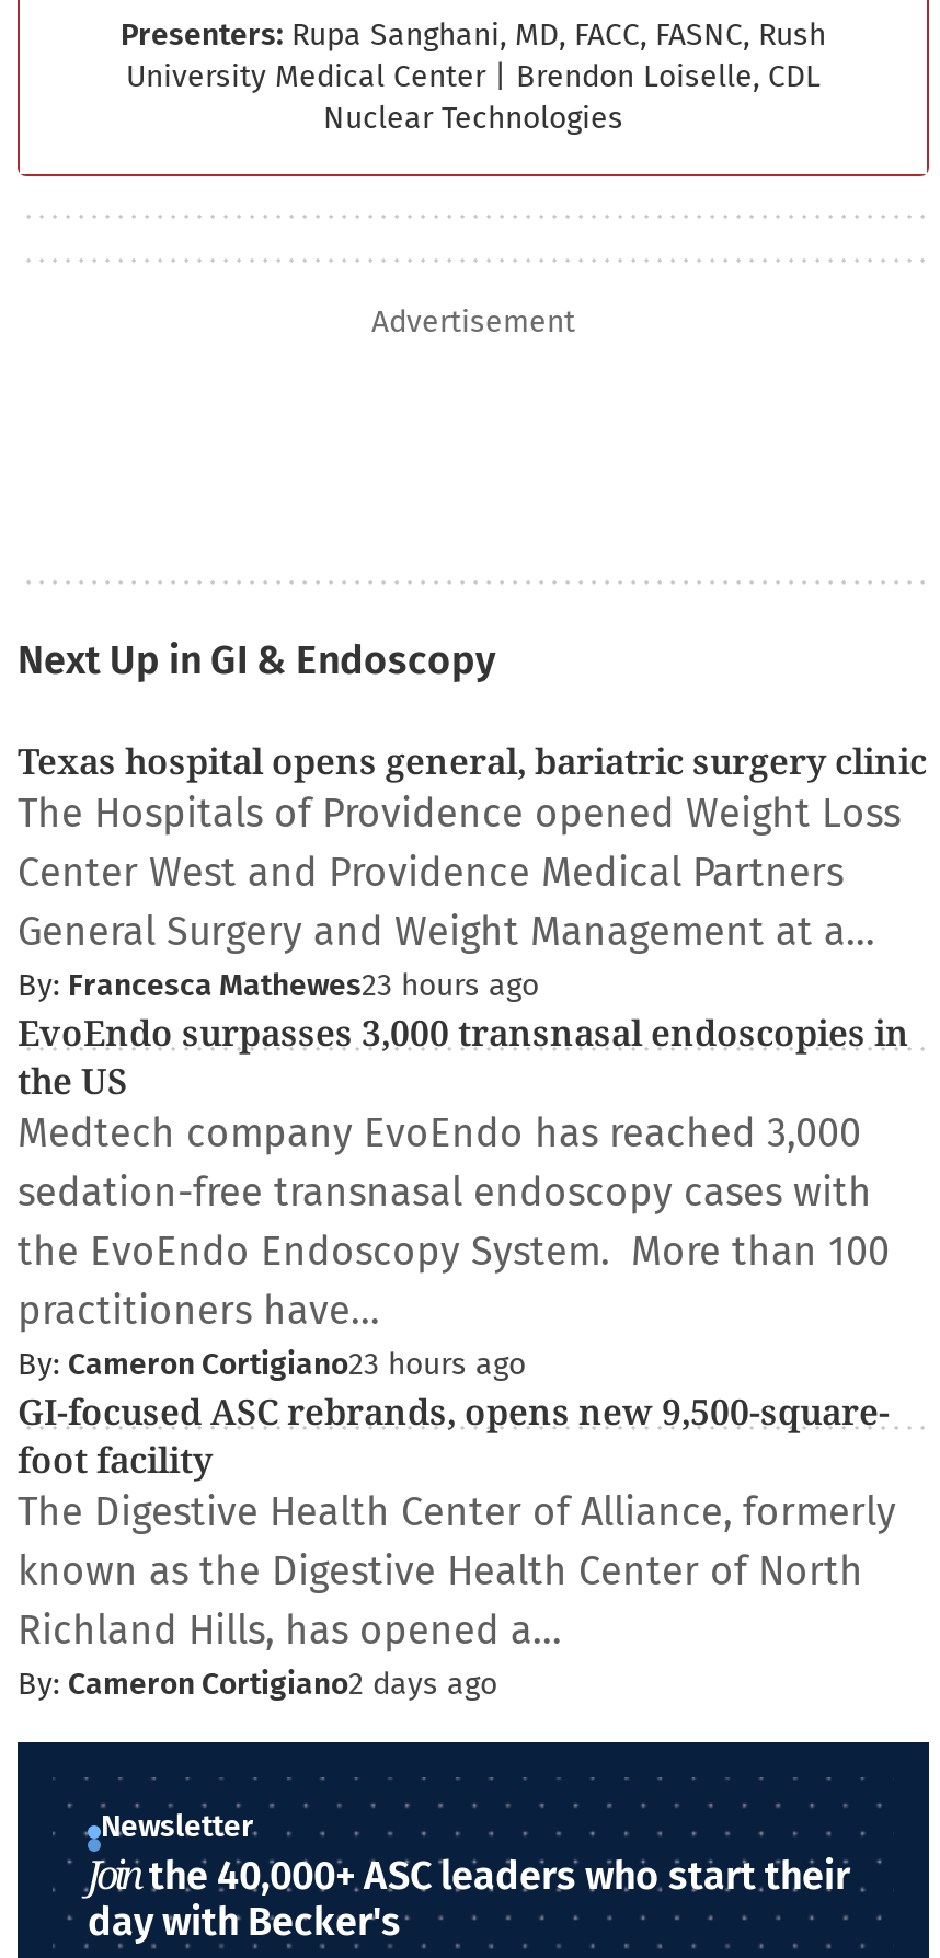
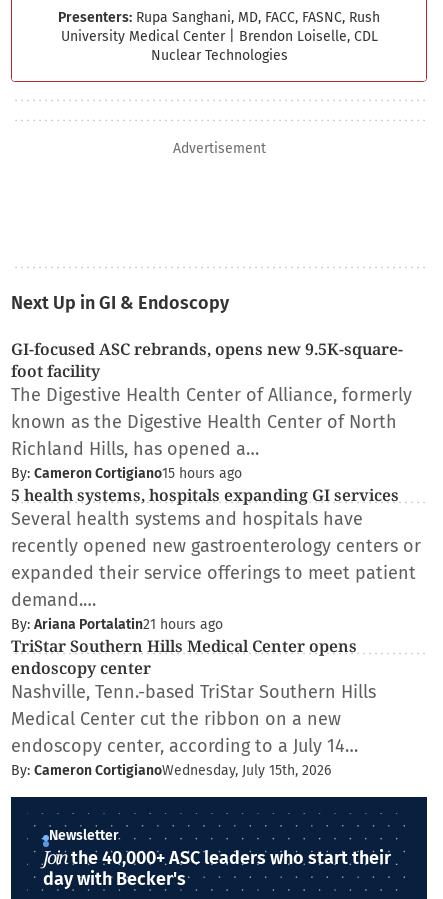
[18,737,927,1436] Texas hospital opens general, bariatric surgery clinic | The Hospitals of Providence opened Weight Loss | Center West and Providence Medical Partners | General Surgery and Weight Management at a… | By: Francesca Mathewes23 hours ago | EvoEndo surpasses 3,000 transnasal endoscopies in | the US | Medtech company EvoEndo has reached 3,000 | sedation-free transnasal endoscopy cases with | the EvoEndo Endoscopy System. More than 100 | practitioners have… | By: Cameron Cortigiano23 hours ago | GI-focused ASC rebrands, opens new 9,500-square- -> [11,338,403,360] GI-focused ASC rebrands, opens new 9.5K-square-
moved [18,1436,896,1655] -> [11,360,412,460]: foot facility | The Digestive Health Center of Alliance, formerly | known as the Digestive Health Center of North | Richland Hills, has opened a…
[18,1666,497,1703] By: Cameron Cortigiano2 days ago -> [11,465,421,779] By: Cameron Cortigiano15 hours ago | 5 health systems, hospitals expanding GI services | Several health systems and hospitals have | recently opened new gastroenterology centers or | expanded their service offerings to meet patient | demand.… | By: Ariana Portalatin21 hours ago | TriStar Southern Hills Medical Center opens | endoscopy center | Nashville, Tenn.-based TriStar Southern Hills | Medical Center cut the ribbon on a new | endoscopy center, according to a July 14… | By: Cameron CortigianoWednesday, July 15th, 2026

